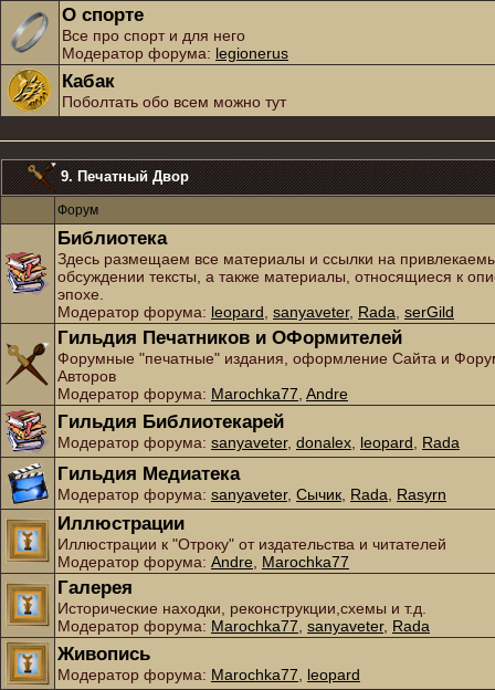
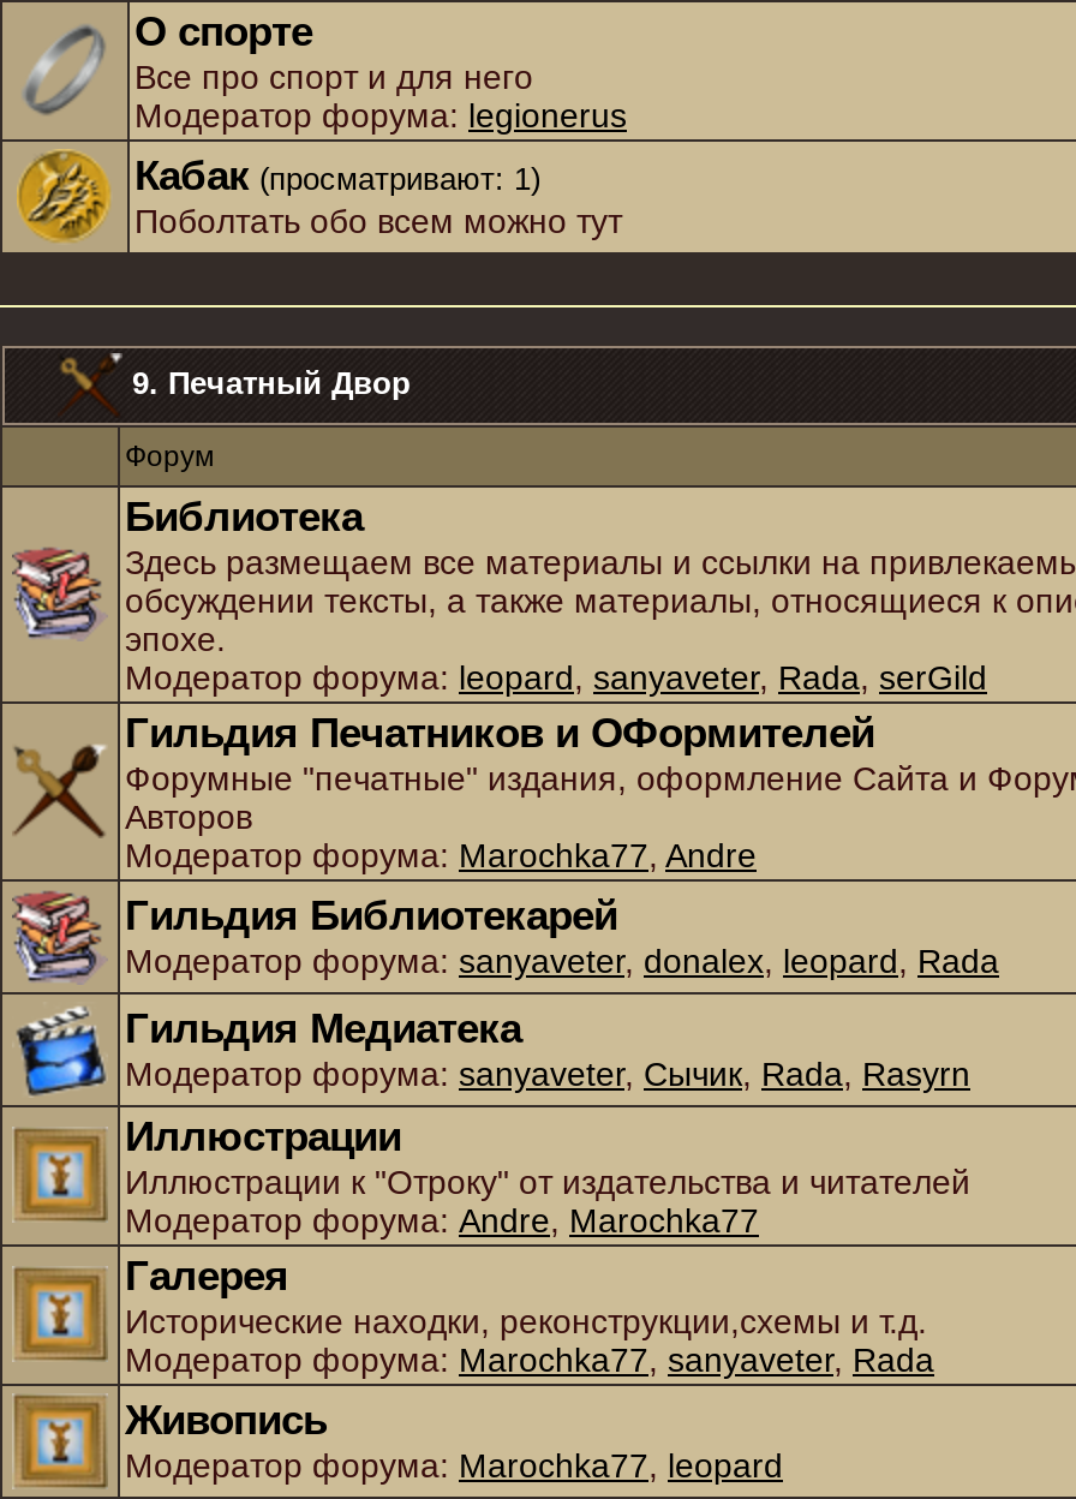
[62,70,115,92] Кабак -> [134,151,540,199] Кабак (просматривают: 1)

